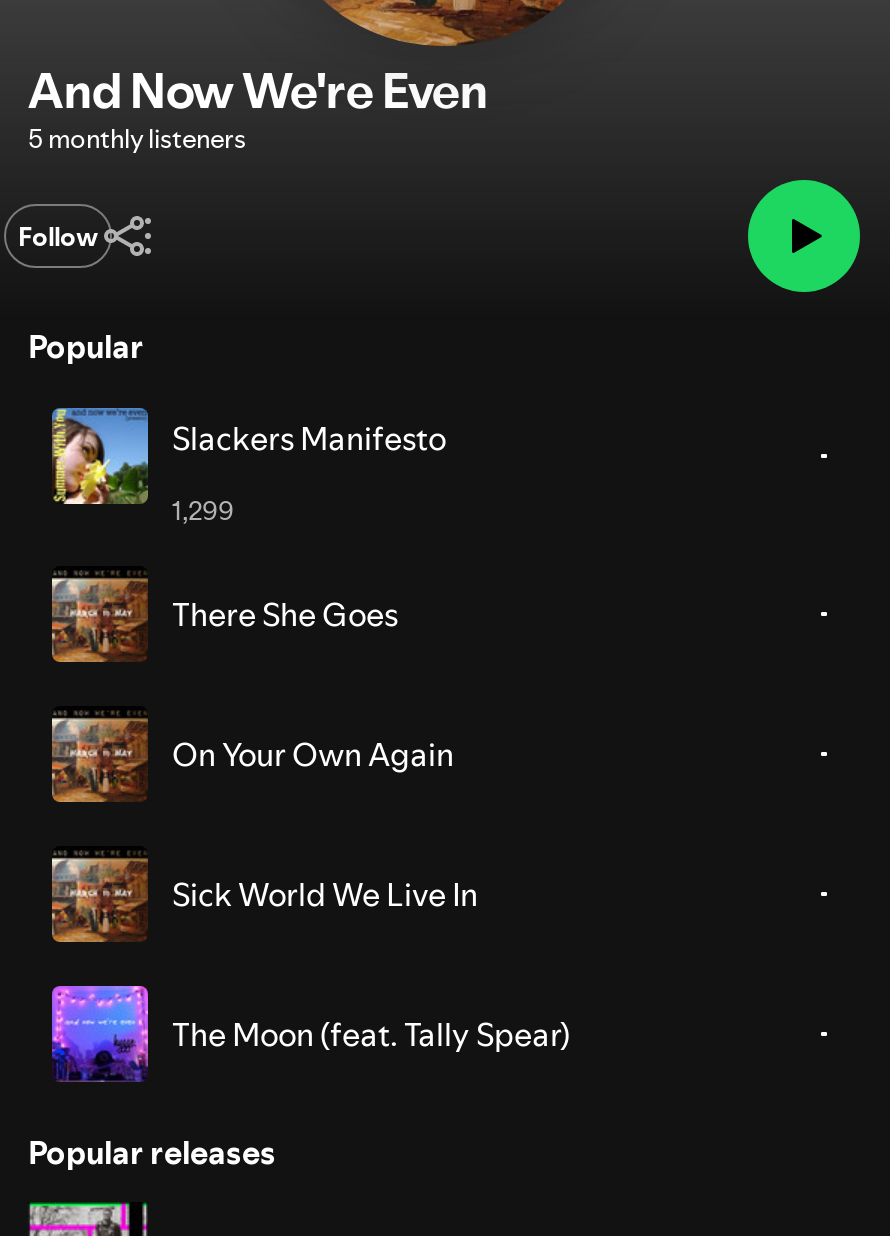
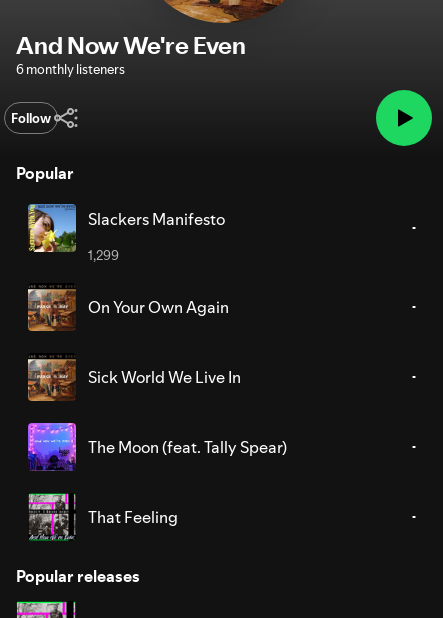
[28,120,246,156] 5 monthly listeners -> [16,60,125,78] 6 monthly listeners
[172,592,398,636] There She Goes -> none
moved [48,706,570,1056] -> [26,283,287,458]: [image] | On Your Own Again | Sick World We Live In | The Moon (feat. Tally Spear)
none -> [28,492,178,541] [image] | That Feeling

